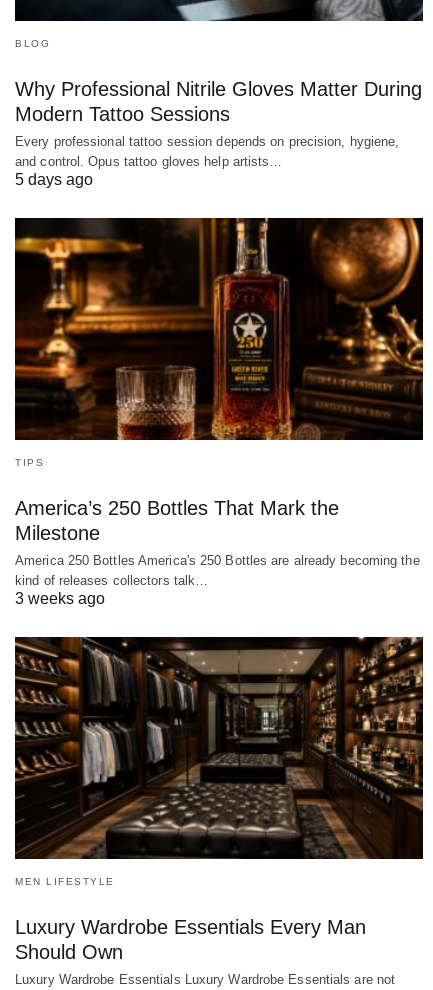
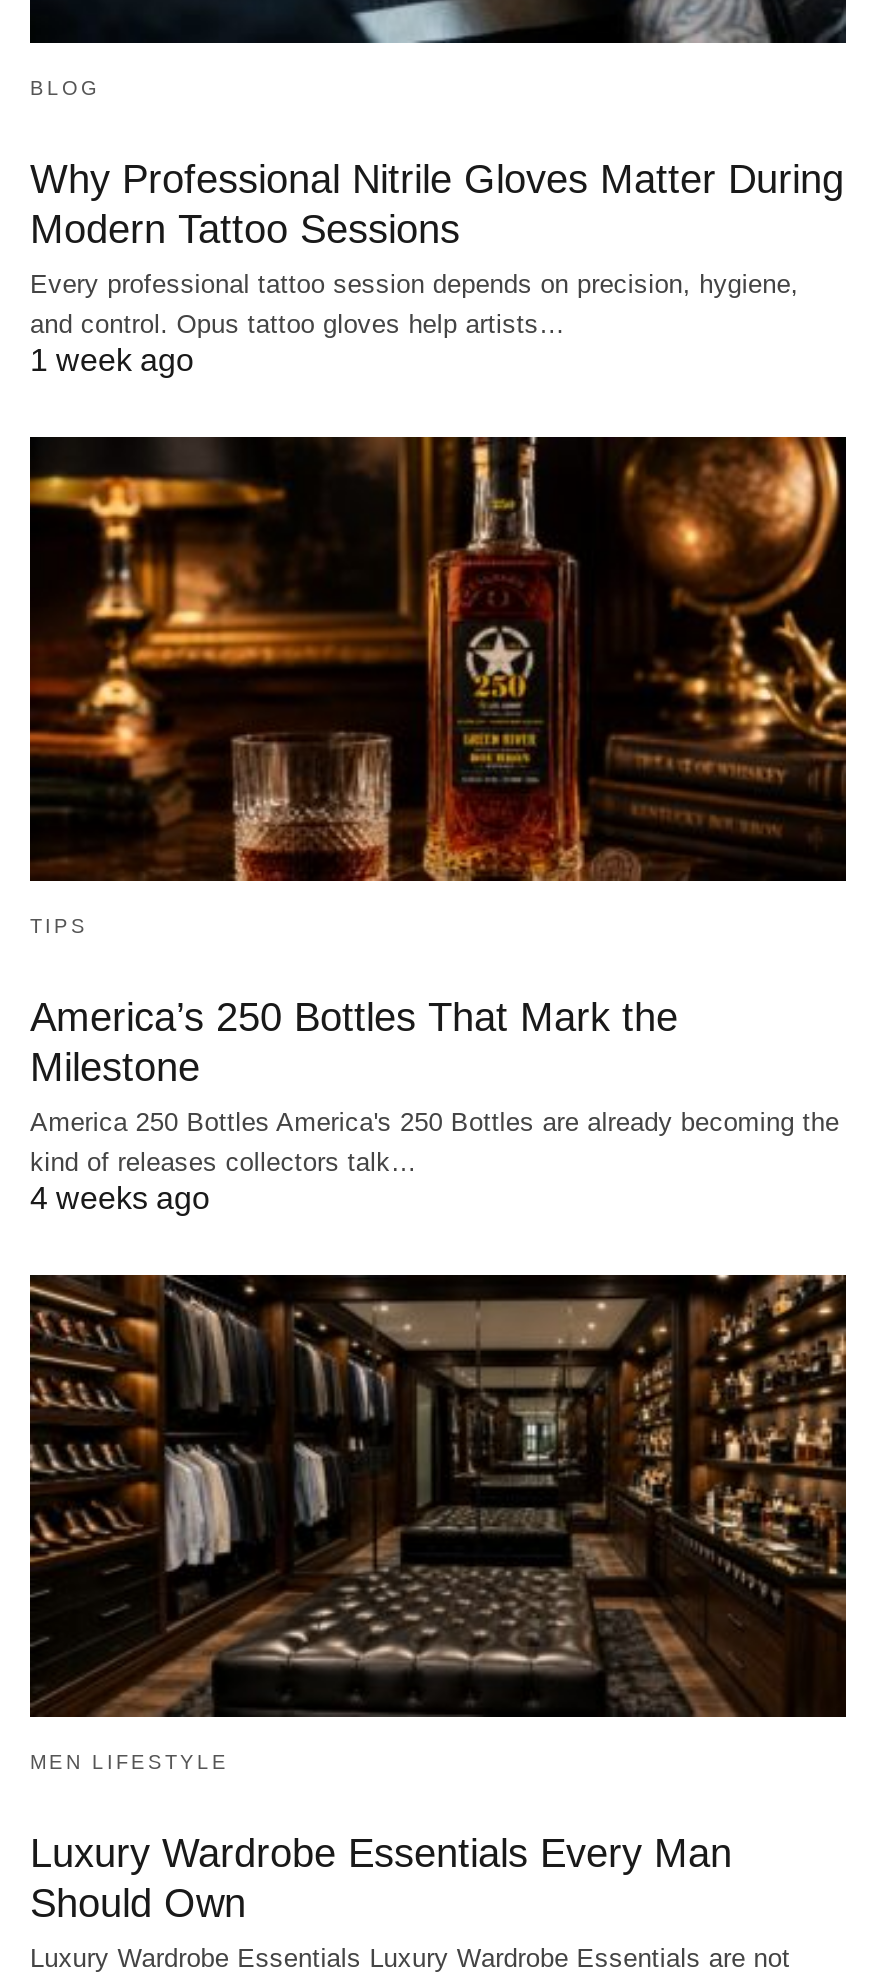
[15,171,93,188] 5 days ago -> [30,343,194,377] 1 week ago
[15,590,105,607] 3 weeks ago -> [30,1180,210,1214] 4 weeks ago

